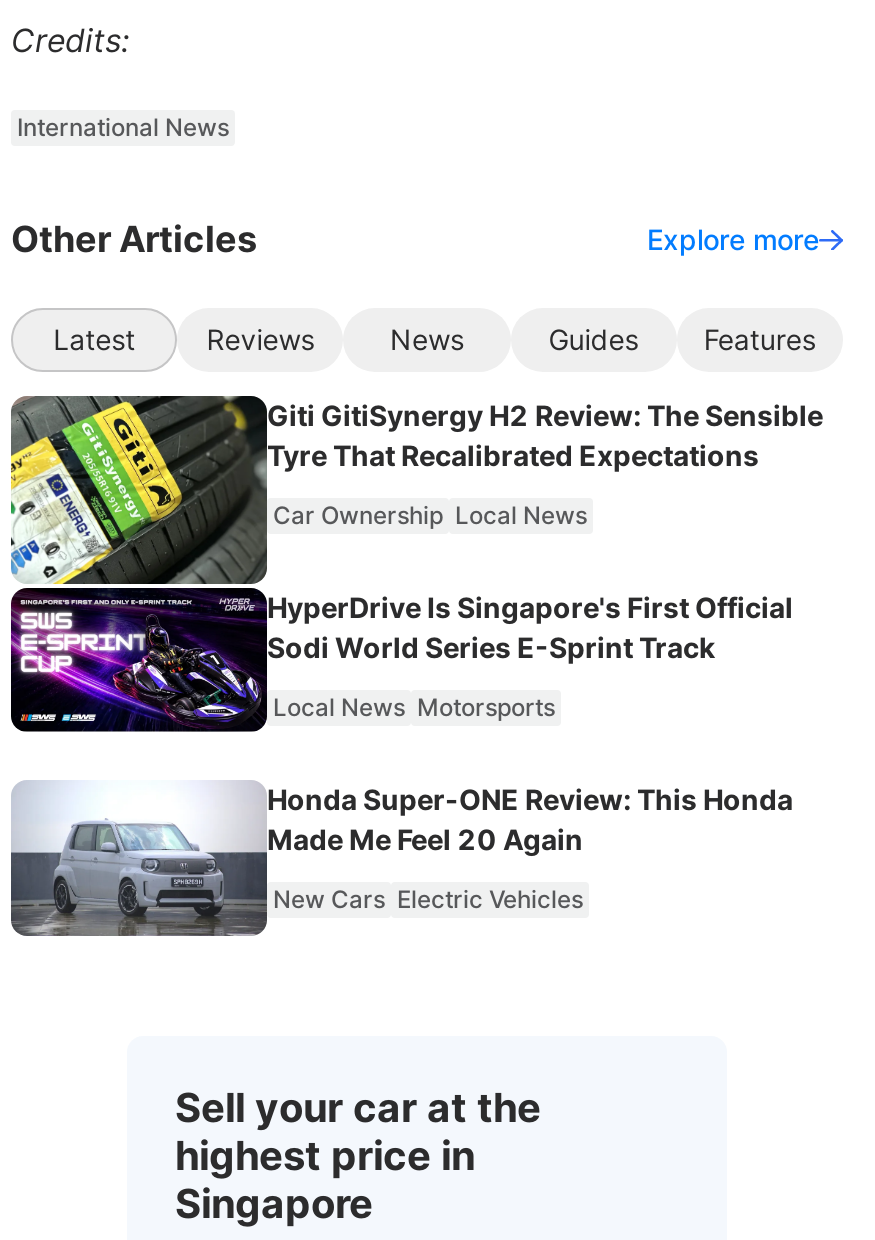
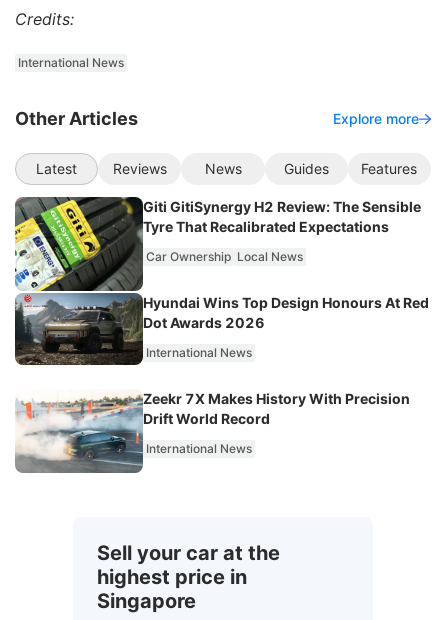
[9,586,793,732] [image] | HyperDrive Is Singapore's First Official | Sodi World Series E-Sprint Track -> [14,292,429,365] [image] | Hyundai Wins Top Design Honours At Red | Dot Awards 2026
[273,692,555,722] Local News Motorsports -> [146,345,252,360] International News
[9,780,793,948] [image] | Honda Super-ONE Review: This Honda | Made Me Feel 20 Again -> [15,390,410,474] [image] | Zeekr 7X Makes History With Precision | Drift World Record
[273,884,583,914] New Cars Electric Vehicles -> [146,441,252,456] International News

